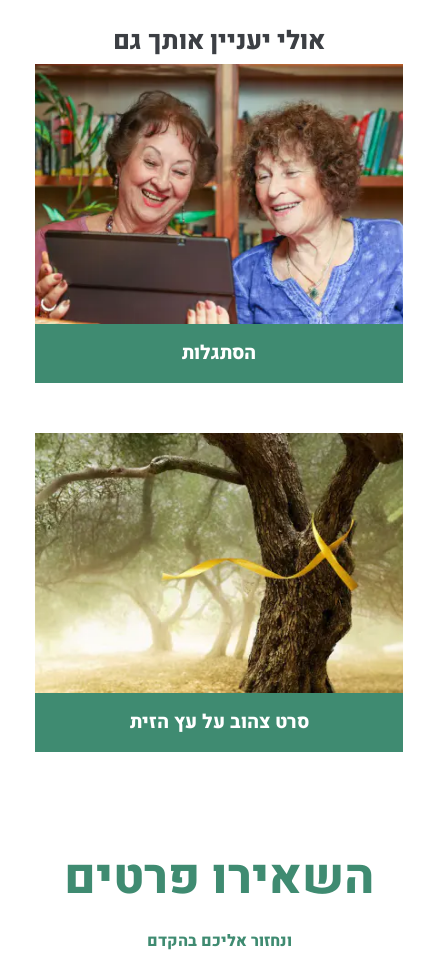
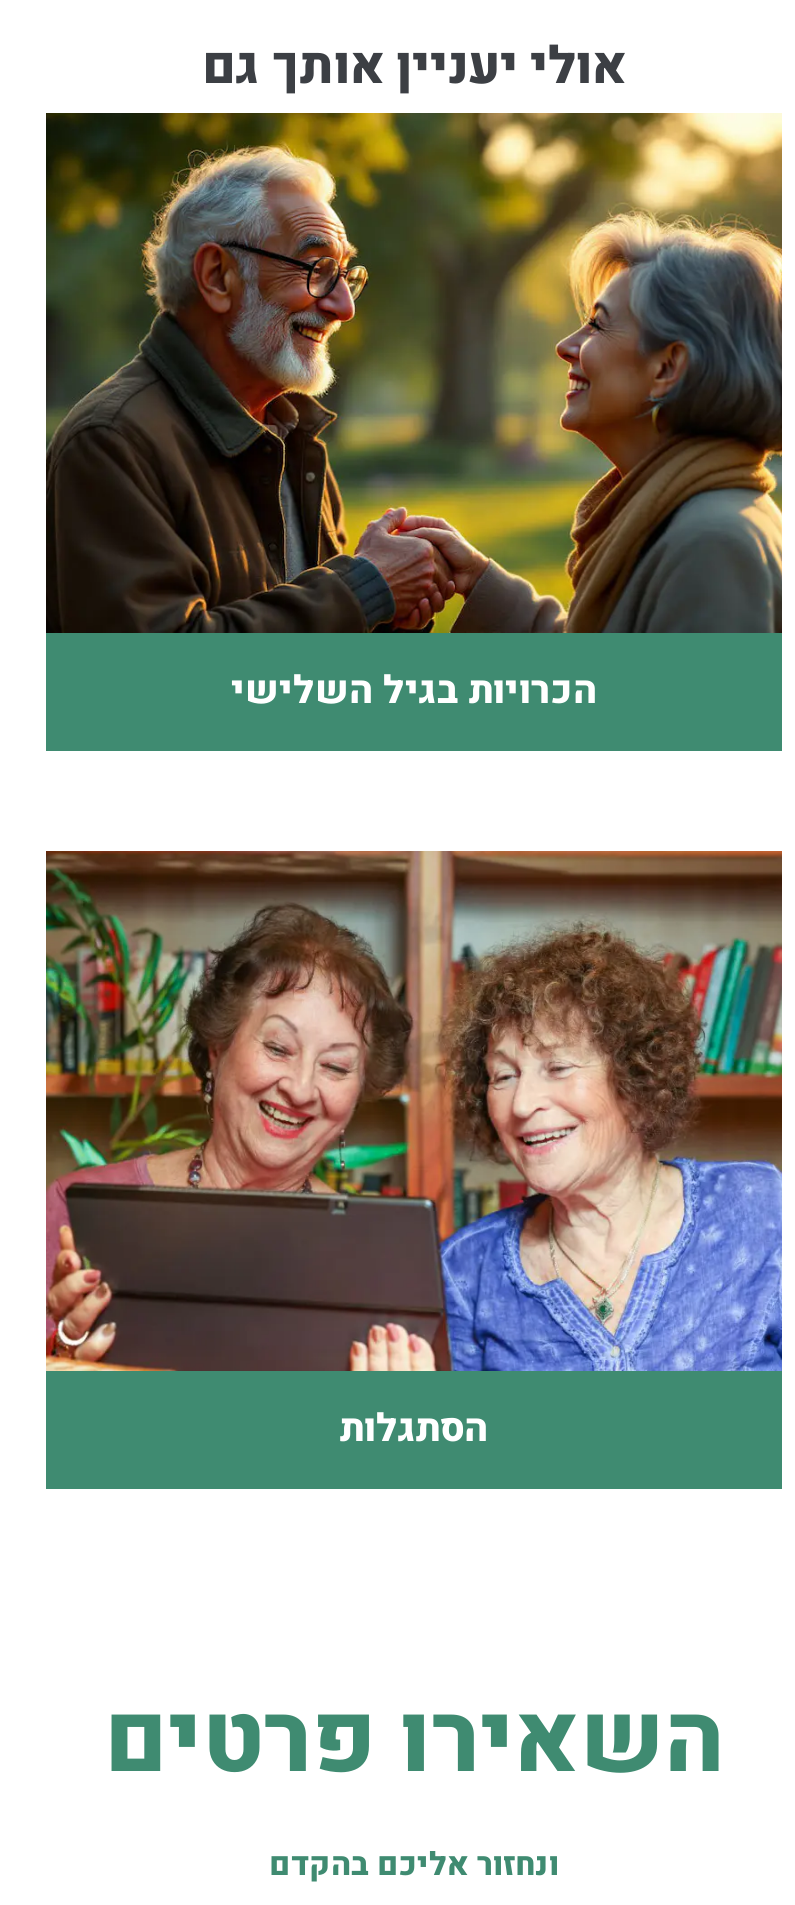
moved [33,63,405,367] -> [42,848,786,1457]: [image] | הסתגלות
none -> [44,110,784,719] [image] | הכרויות בגיל השלישי
[34,432,404,736] [image] | סרט צהוב על עץ הזית -> none

